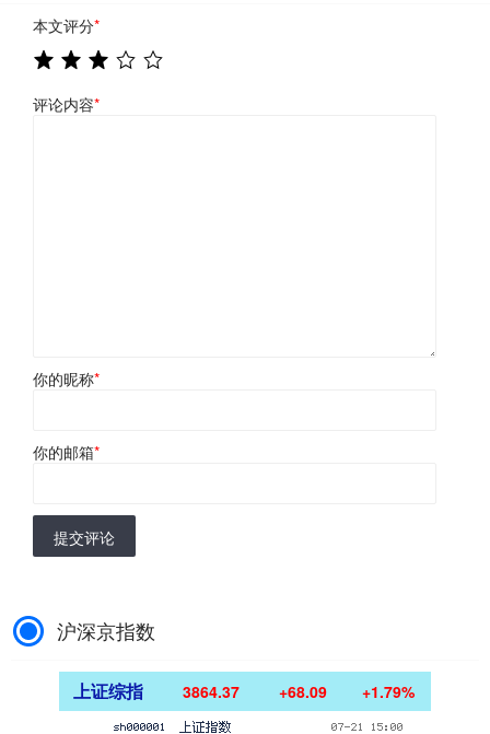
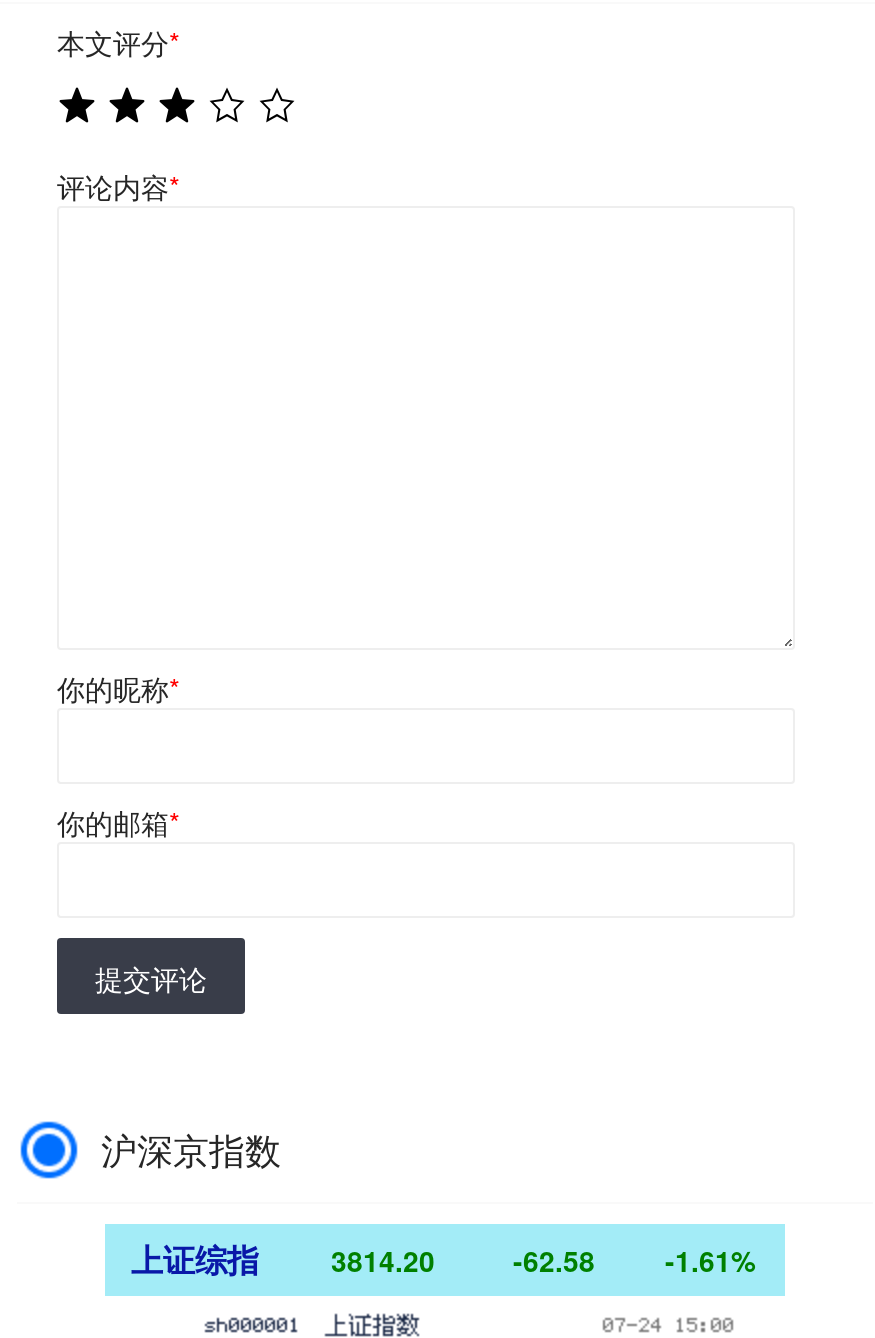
[183,681,240,702] 3864.37 -> [331,1240,435,1280] 3814.20
[279,681,327,702] +68.09 -> [513,1240,595,1280] -62.58
[362,681,415,702] +1.79% -> [665,1240,755,1280] -1.61%

